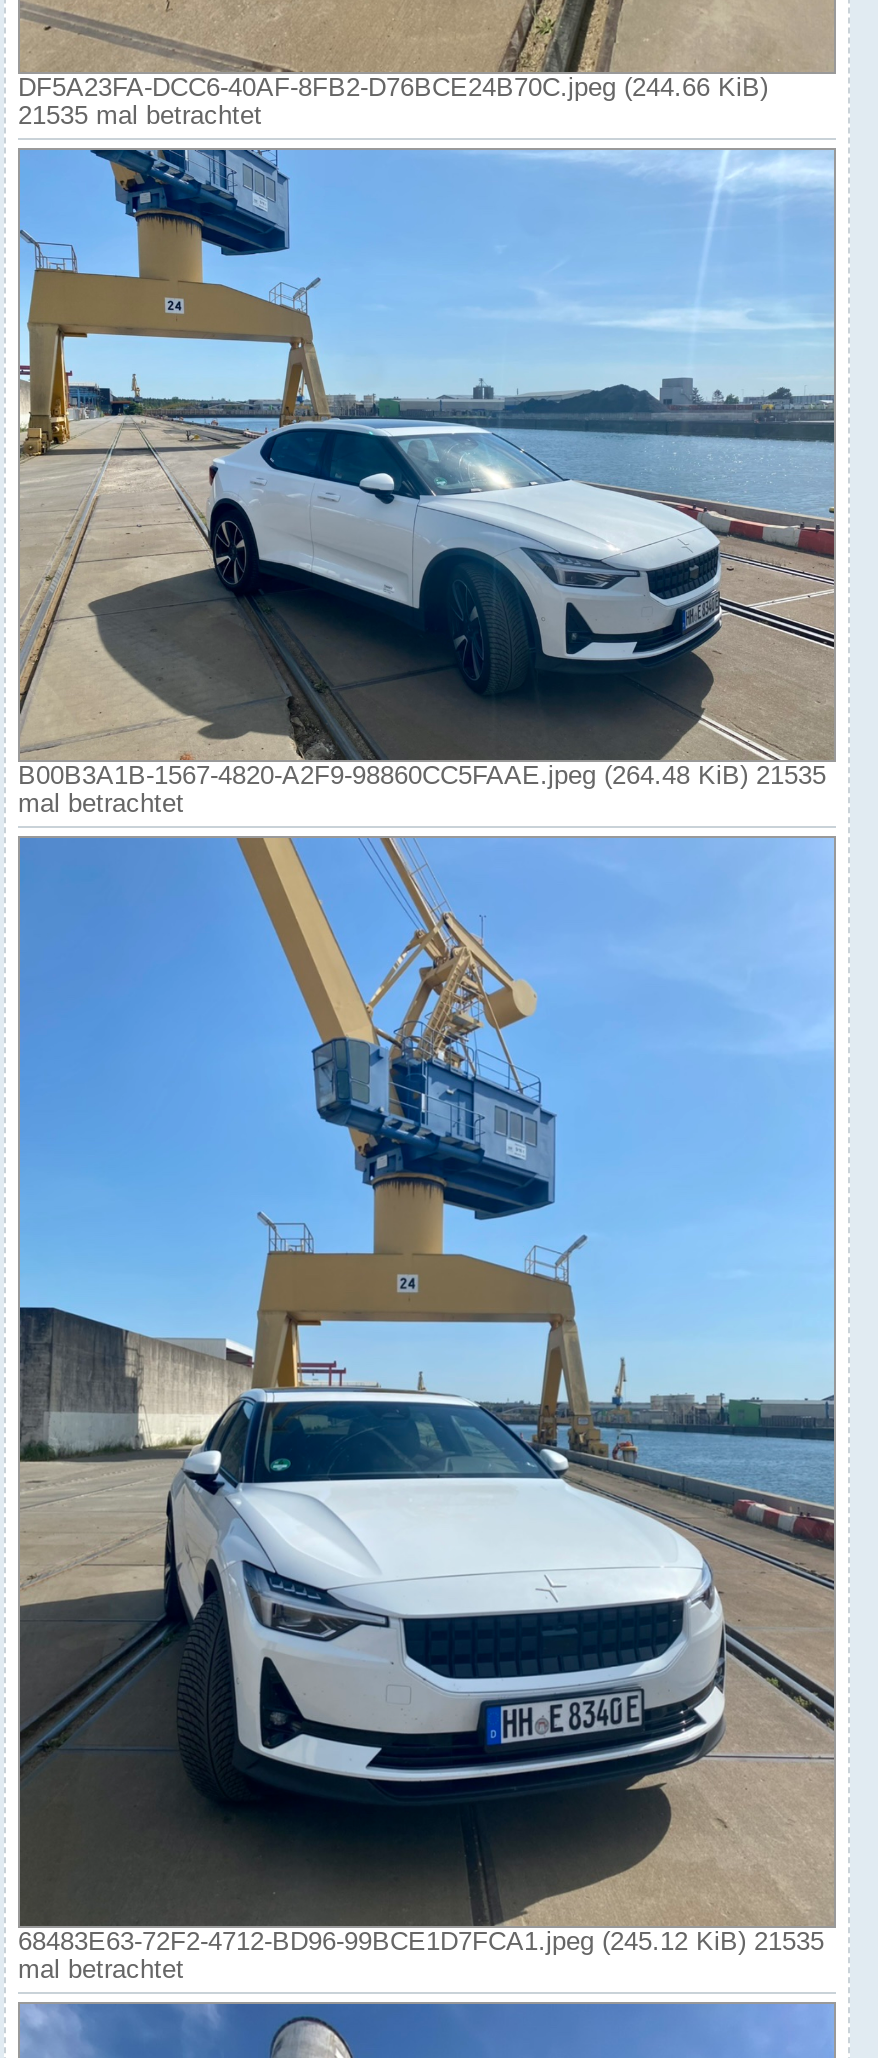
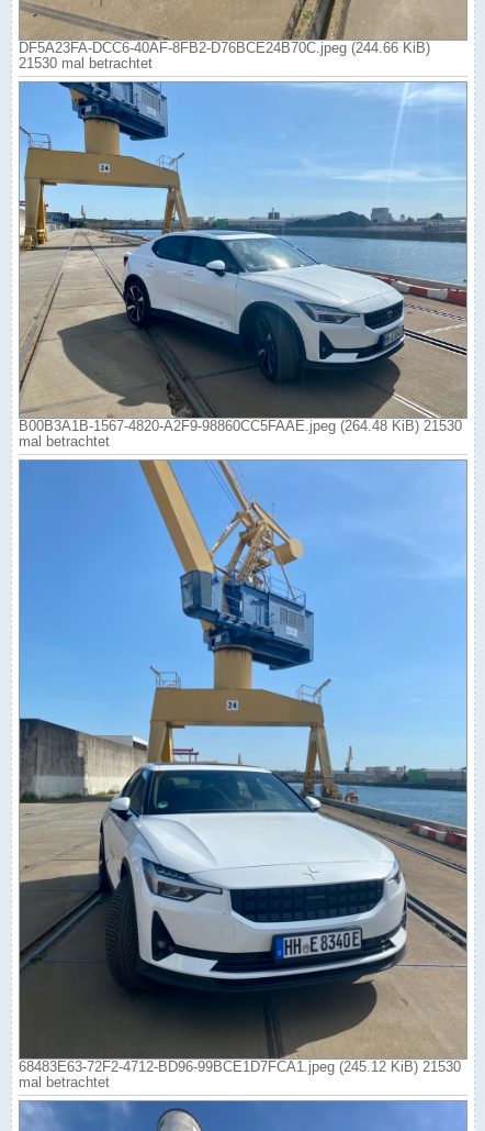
[18,100,262,130] 21535 mal betrachtet -> [19,55,153,72] 21530 mal betrachtet
[18,760,826,790] B00B3A1B-1567-4820-A2F9-98860CC5FAAE.jpeg (264.48 KiB) 21535 -> [19,417,462,434] B00B3A1B-1567-4820-A2F9-98860CC5FAAE.jpeg (264.48 KiB) 21530
[18,1925,824,1955] 68483E63-72F2-4712-BD96-99BCE1D7FCA1.jpeg (245.12 KiB) 21535 -> [19,1058,461,1075] 68483E63-72F2-4712-BD96-99BCE1D7FCA1.jpeg (245.12 KiB) 21530

